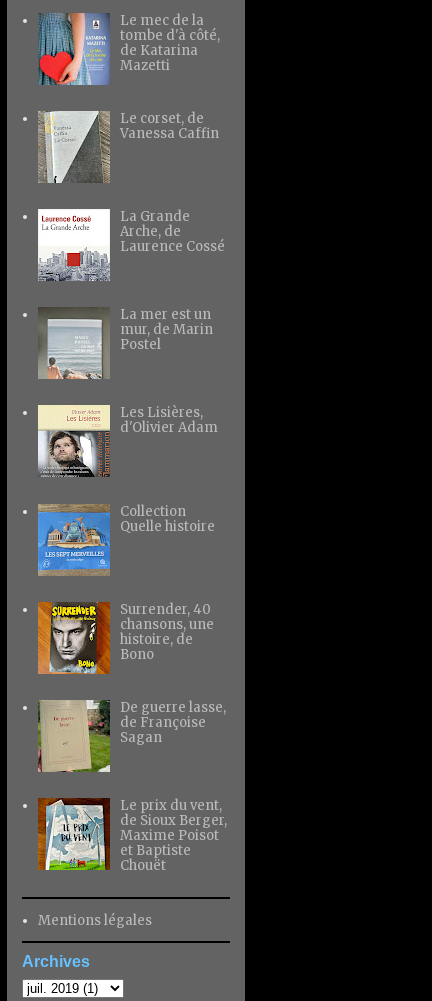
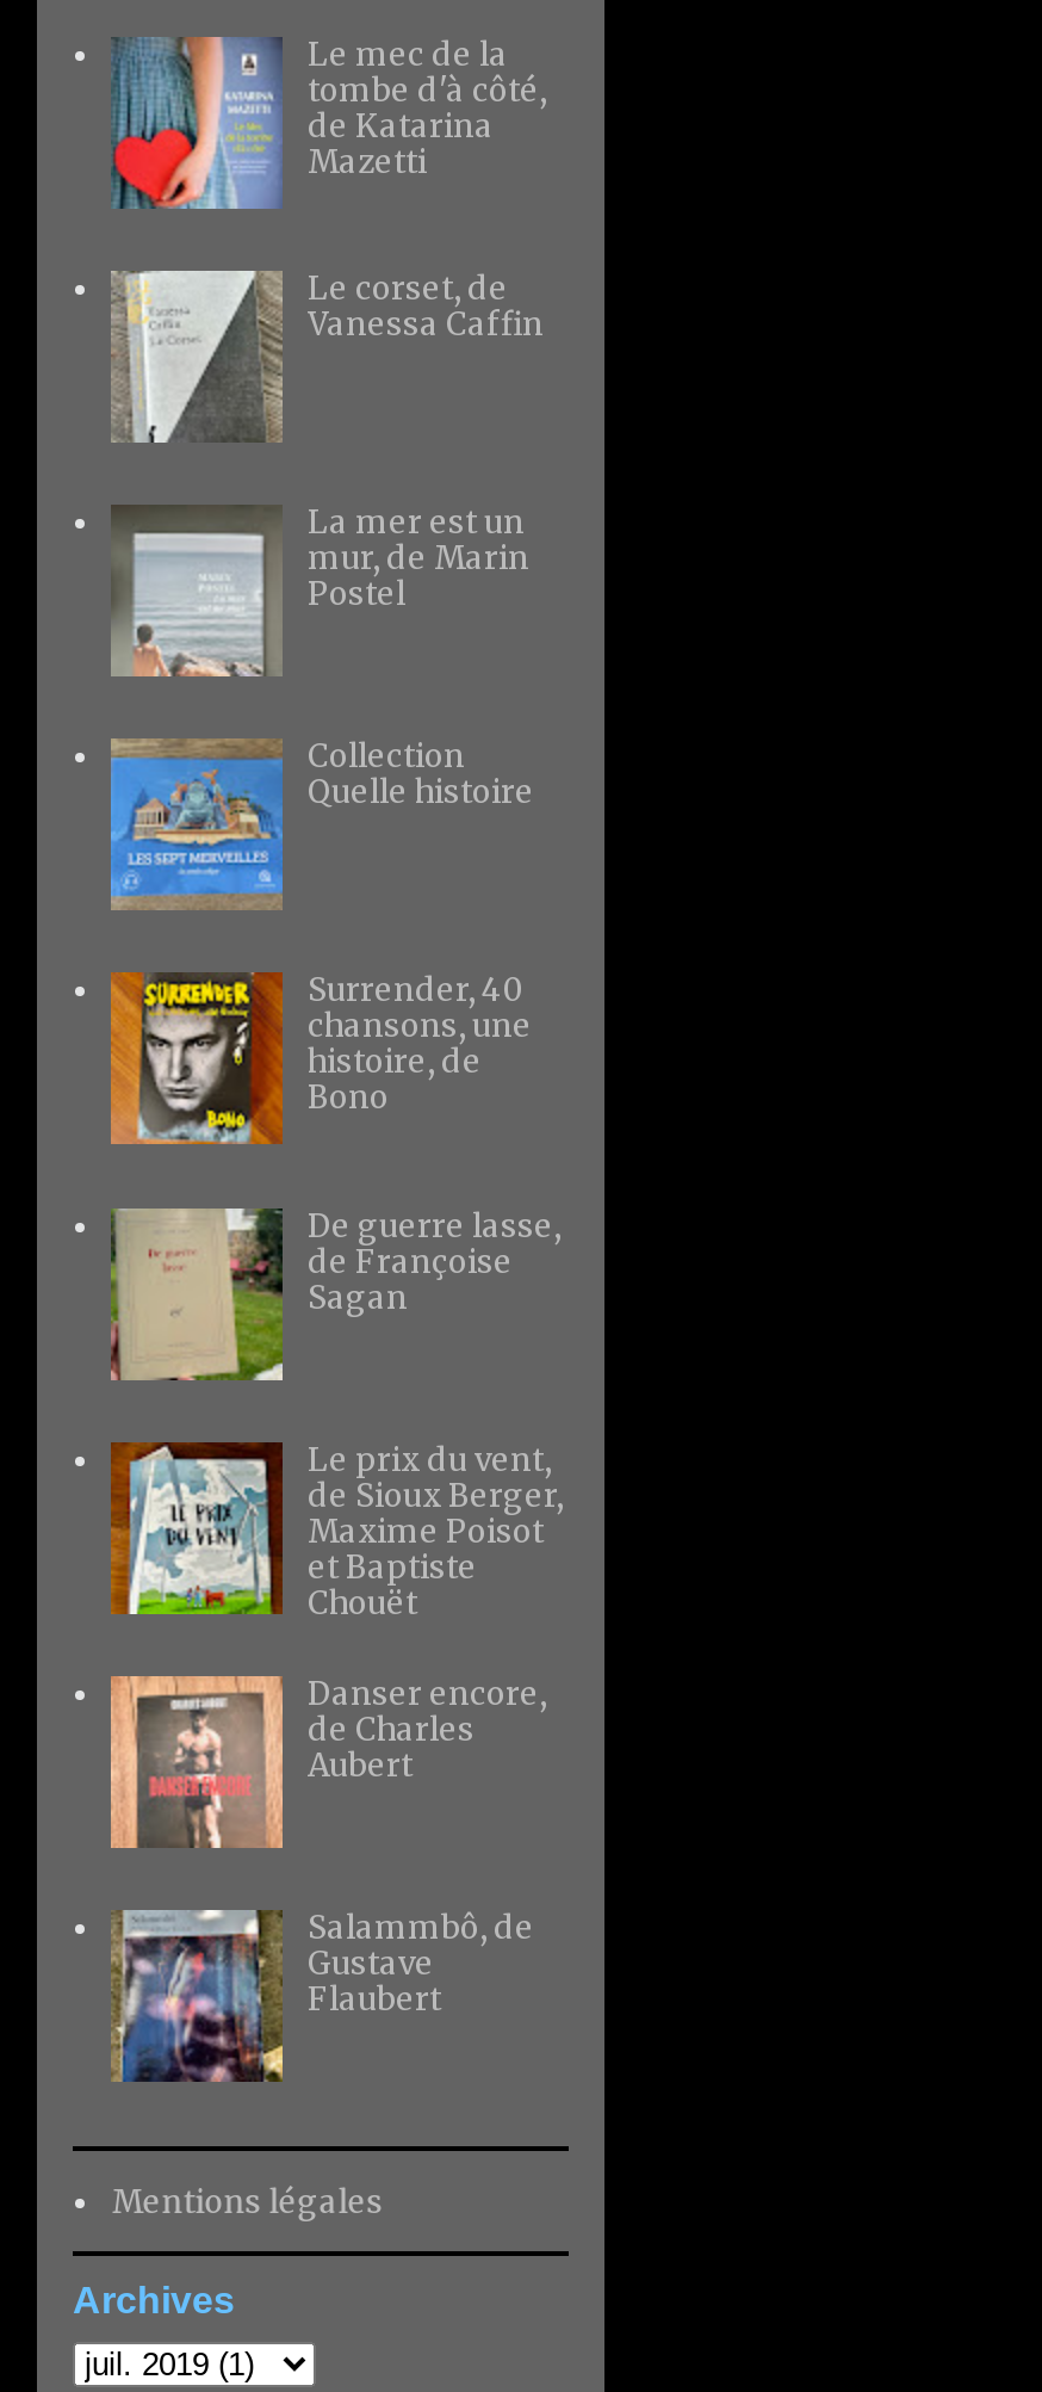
[37,208,225,281] [image] | La Grande | Arche, de | Laurence Cossé -> none
moved [37,306,213,381] -> [108,502,529,681]: [image] | La mer est un | mur, de Marin | Postel
[37,404,218,477] [image] | Les Lisières, | d'Olivier Adam -> none
moved [37,502,227,874] -> [108,736,562,1623]: [image] | Collection | Quelle histoire | ... | et Baptiste | Chouët
none -> [108,1674,546,1850] [image] | Danser encore, | de Charles | Aubert
none -> [111,1908,534,2084] [image] | Salammbô, de | Gustave | Flaubert

